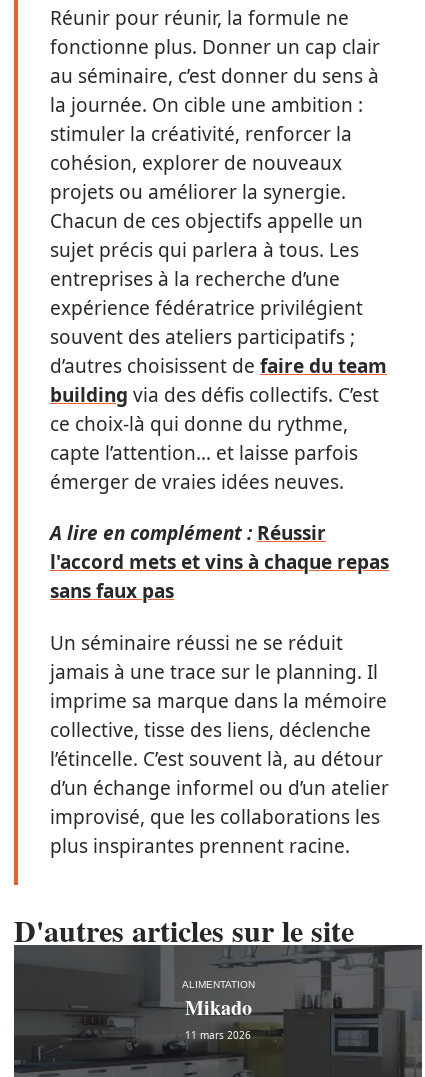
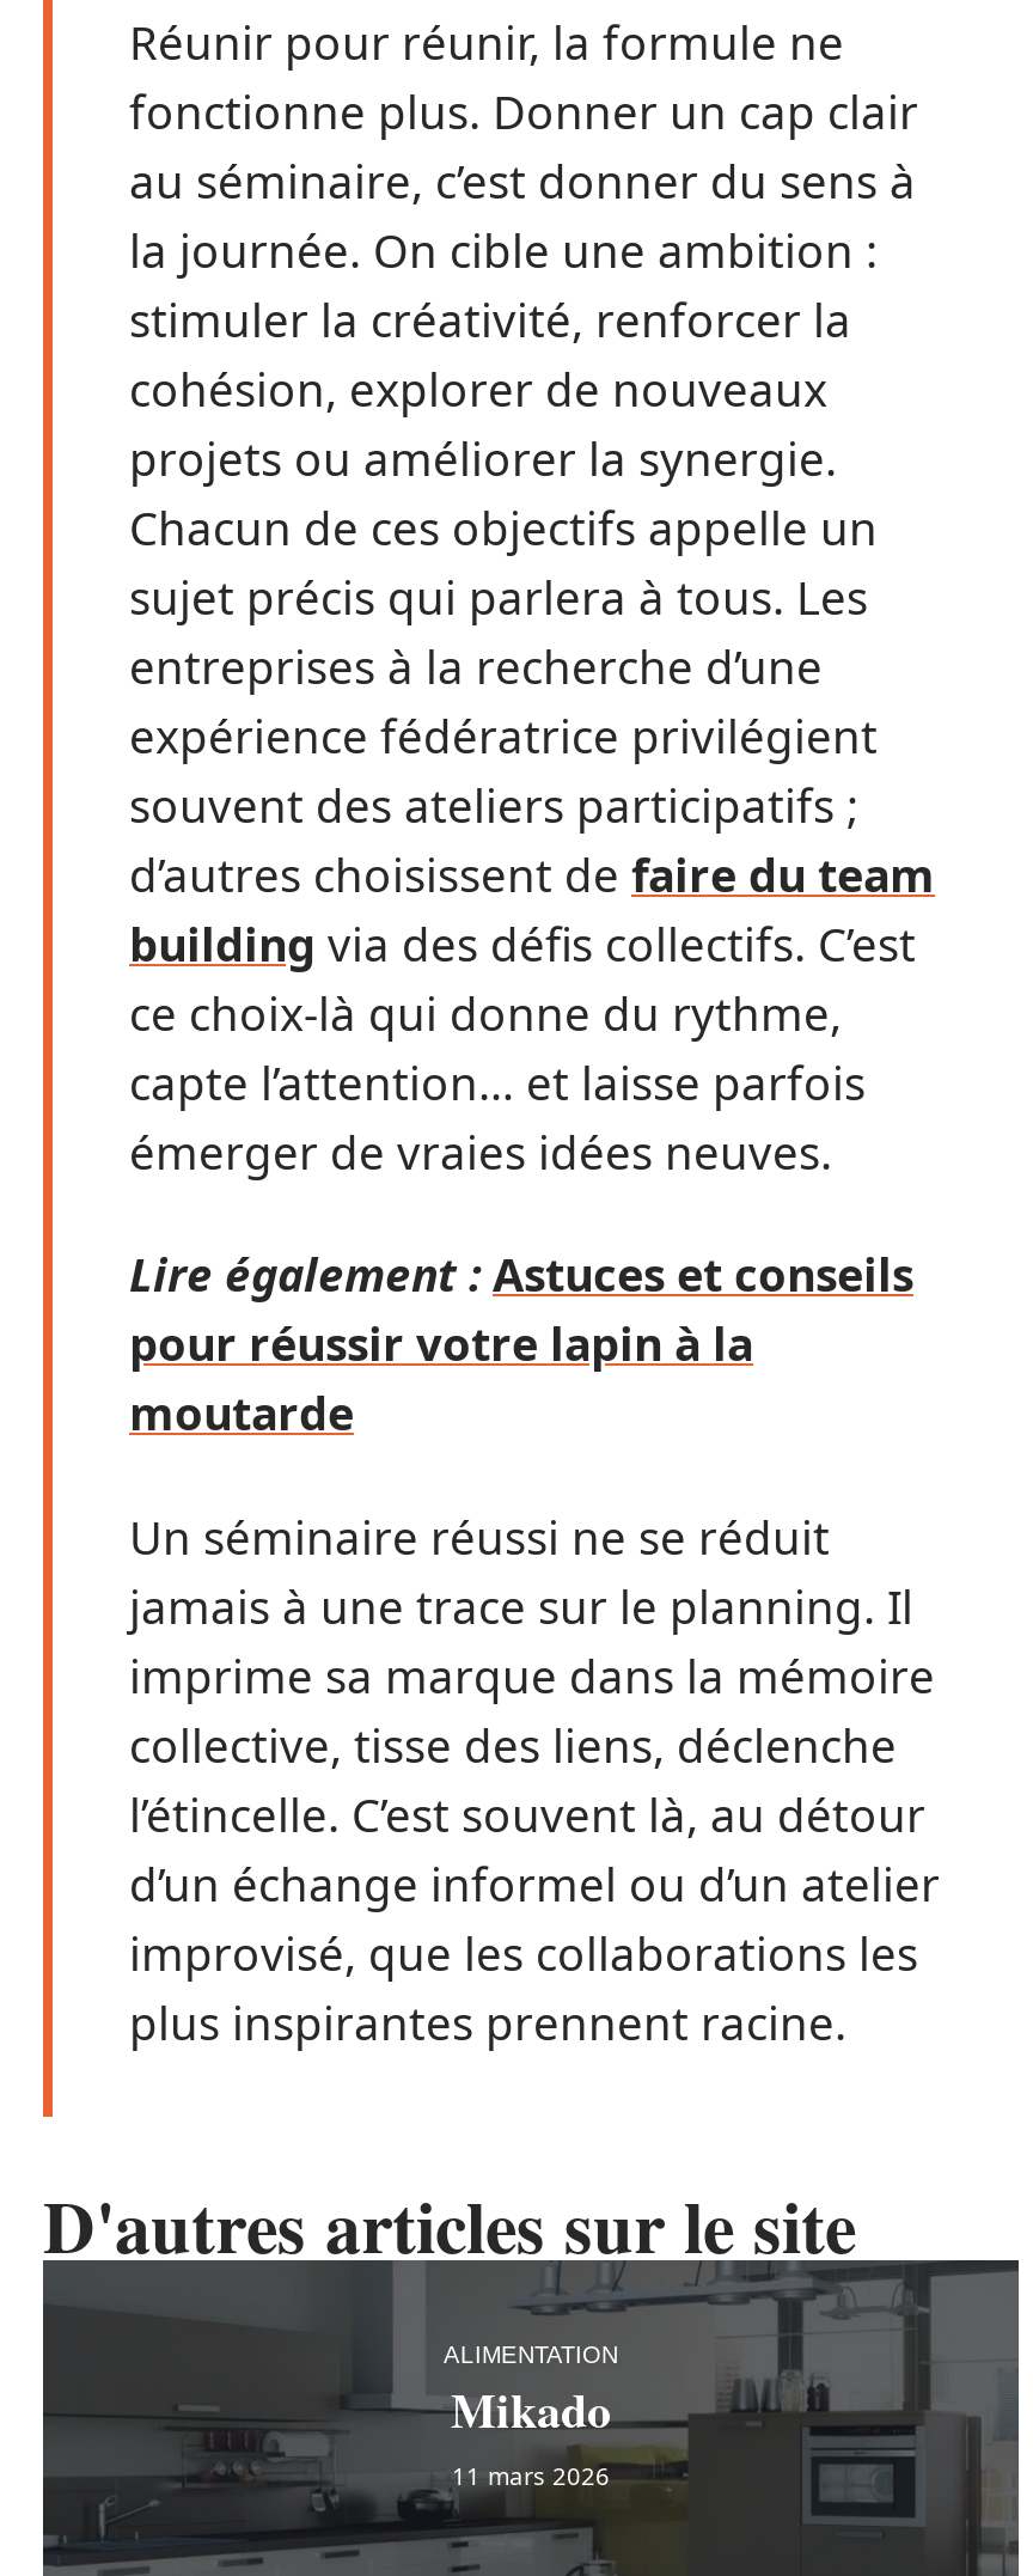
[50,520,389,604] A lire en complément : Réussir | l'accord mets et vins à chaque repas | sans faux pas -> [129,1244,913,1445] Lire également : Astuces et conseils | pour réussir votre lapin à la | moutarde

